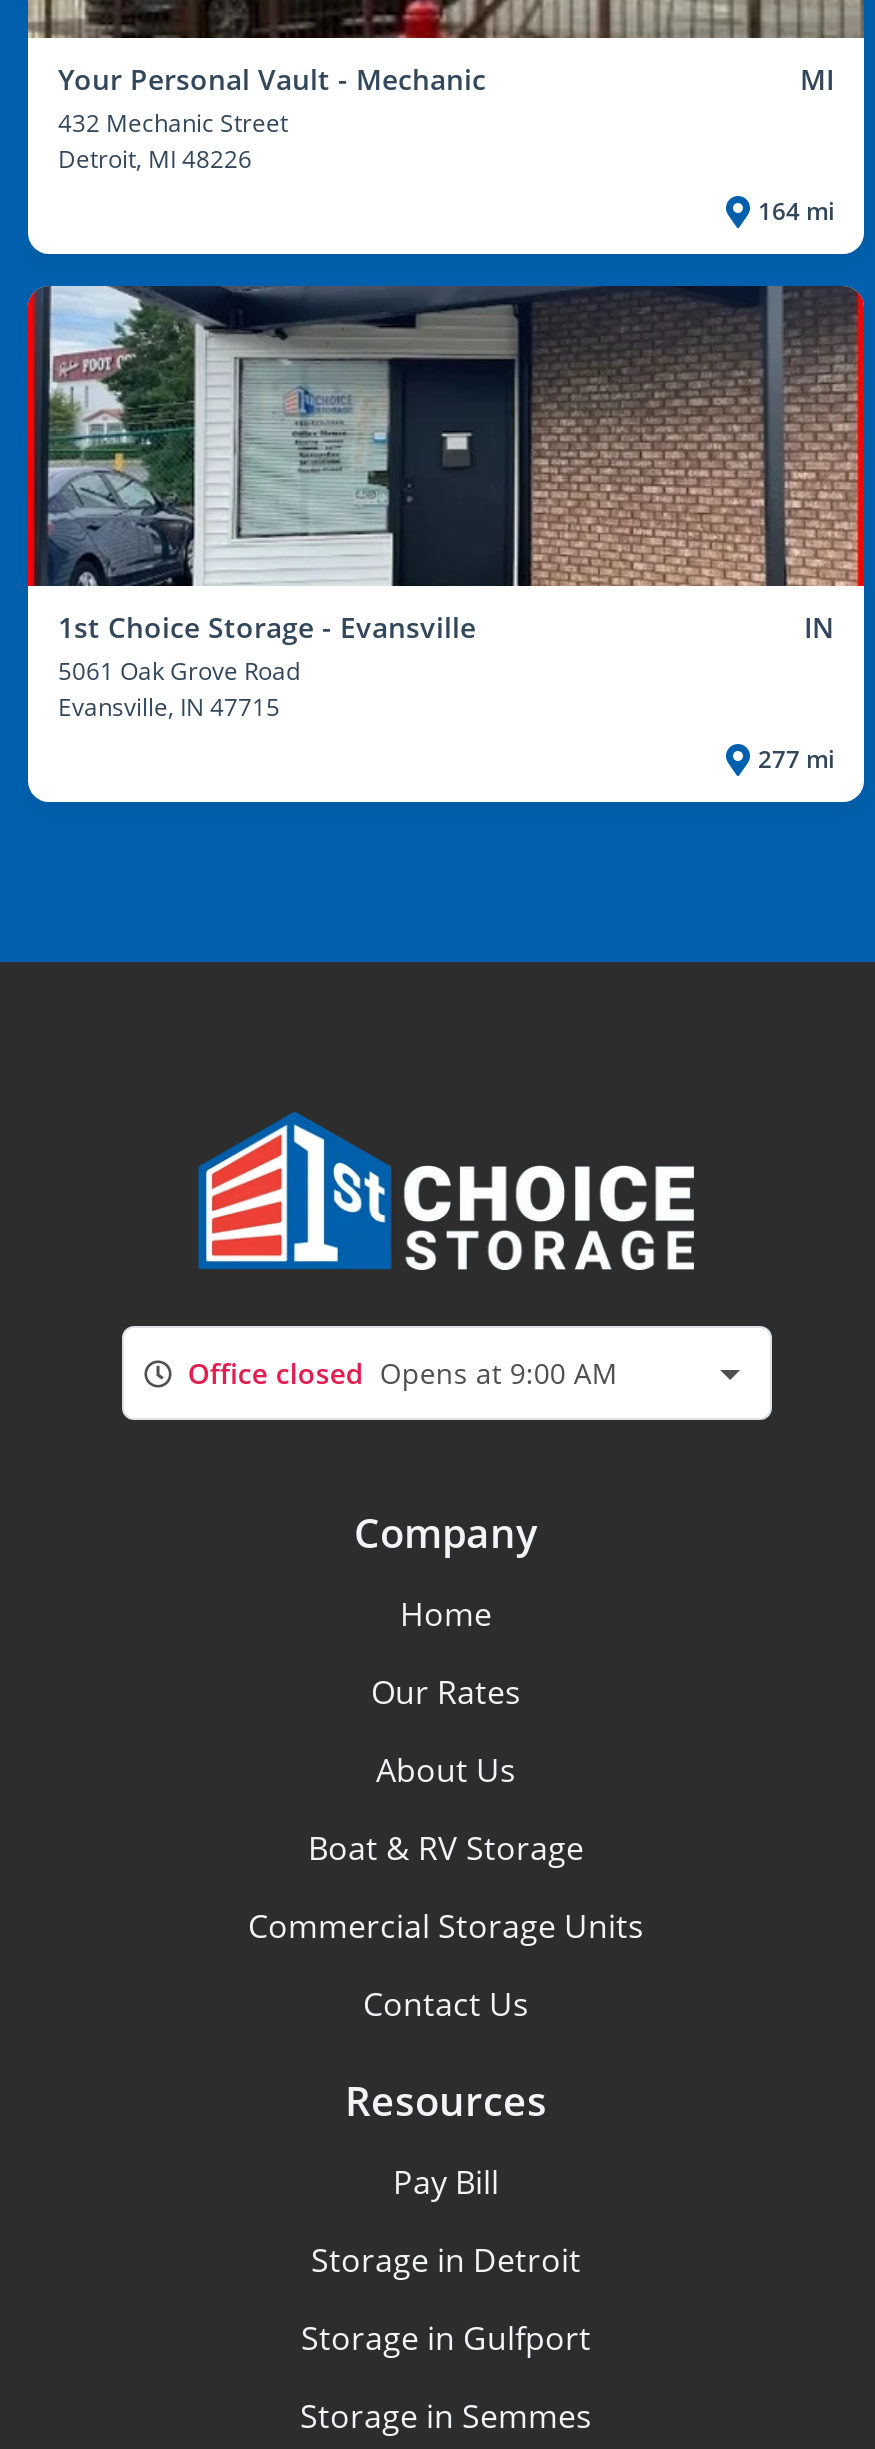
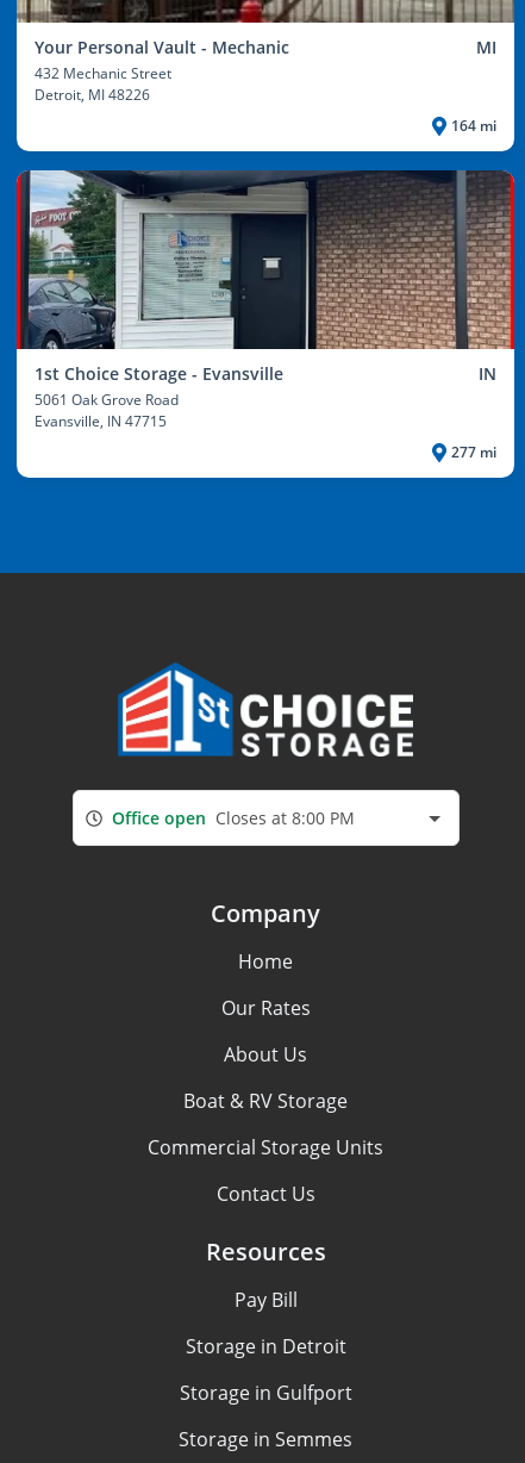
[188,1355,618,1393] Office closed Opens at 9:00 AM -> [112,807,355,830] Office open Closes at 8:00 PM

